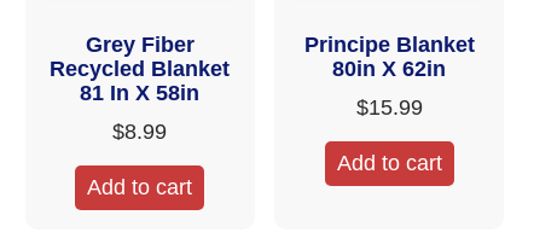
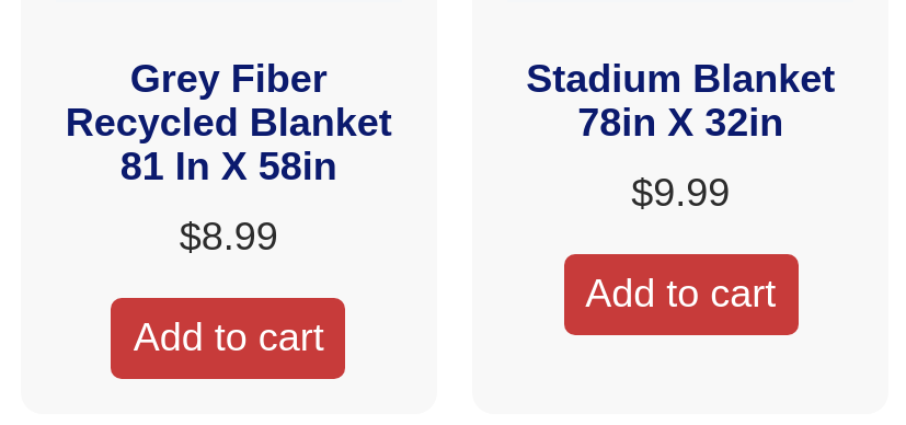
[304,33,474,57] Principe Blanket -> [526,57,835,100] Stadium Blanket
[332,57,446,81] 80in X 62in -> [578,100,784,144] 78in X 32in
[356,96,422,120] $15.99 -> [631,170,730,214] $9.99

